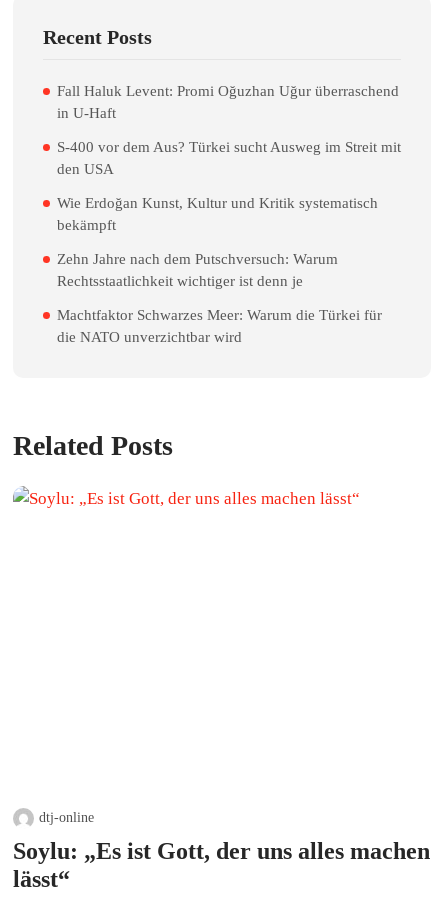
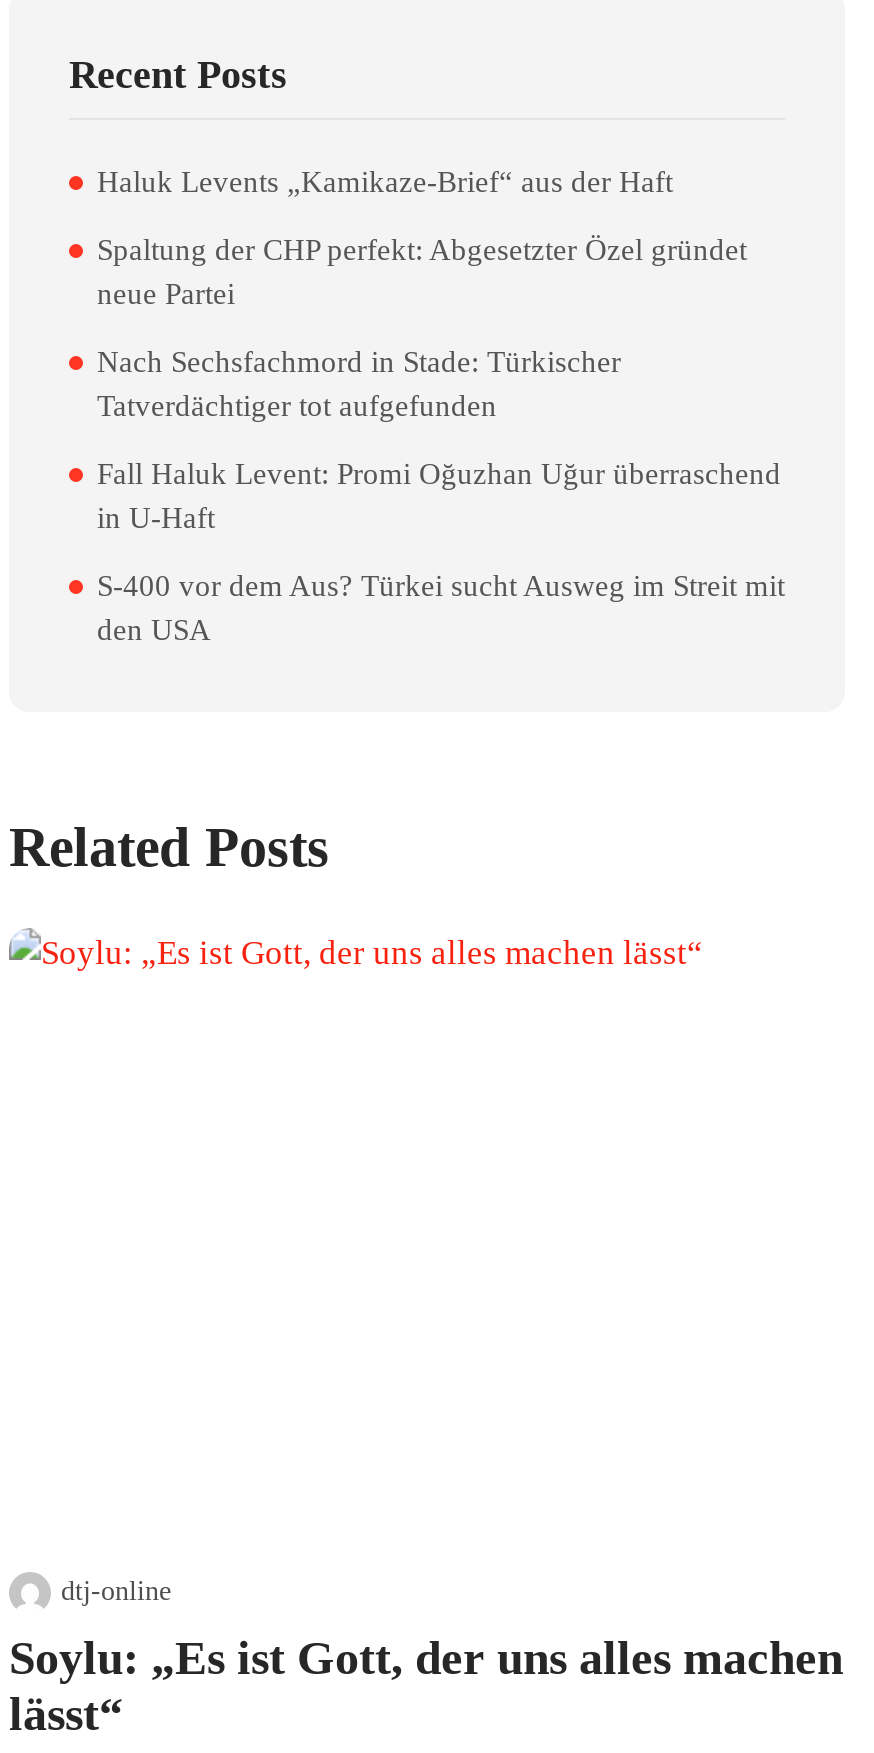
none -> [97,166,747,422] Haluk Levents „Kamikaze-Brief“ aus der Haft | Spaltung der CHP perfekt: Abgesetzter Özel gründet | neue Partei | Nach Sechsfachmord in Stade: Türkischer | Tatverdächtiger tot aufgefunden
moved [57,83,401,177] -> [97,458,785,646]: Fall Haluk Levent: Promi Oğuzhan Uğur überraschend | in U-Haft | S-400 vor dem Aus? Türkei sucht Ausweg im Streit mit | den USA
[57,195,382,345] Wie Erdoğan Kunst, Kultur und Kritik systematisch | bekämpft | Zehn Jahre nach dem Putschversuch: Warum | Rechtsstaatlichkeit wichtiger ist denn je | Machtfaktor Schwarzes Meer: Warum die Türkei für | die NATO unverzichtbar wird -> none

